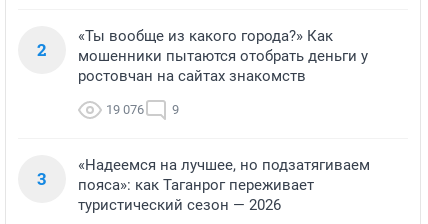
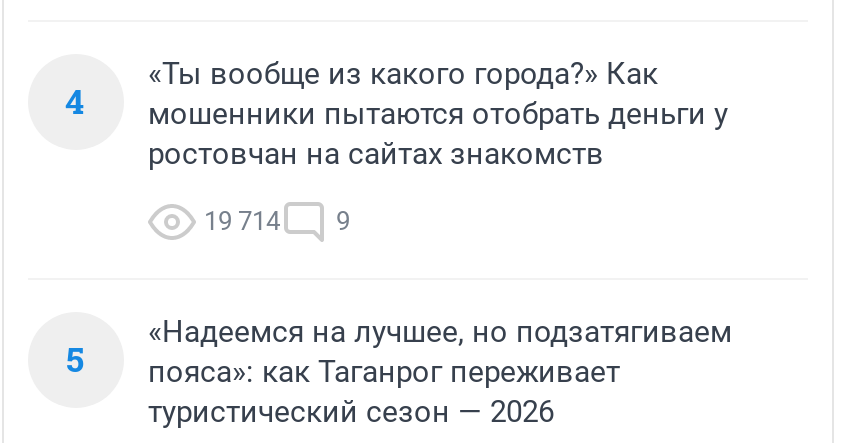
[37,38,368,65] 2 мошенники пытаются отобрать деньги у -> [65,78,728,132] 4 мошенники пытаются отобрать деньги у
[106,102,179,117] 19 076 9 -> [204,206,350,236] 19 714 9
[37,167,314,194] 3 пояса»: как Таганрог переживает -> [66,336,620,390] 5 пояса»: как Таганрог переживает

